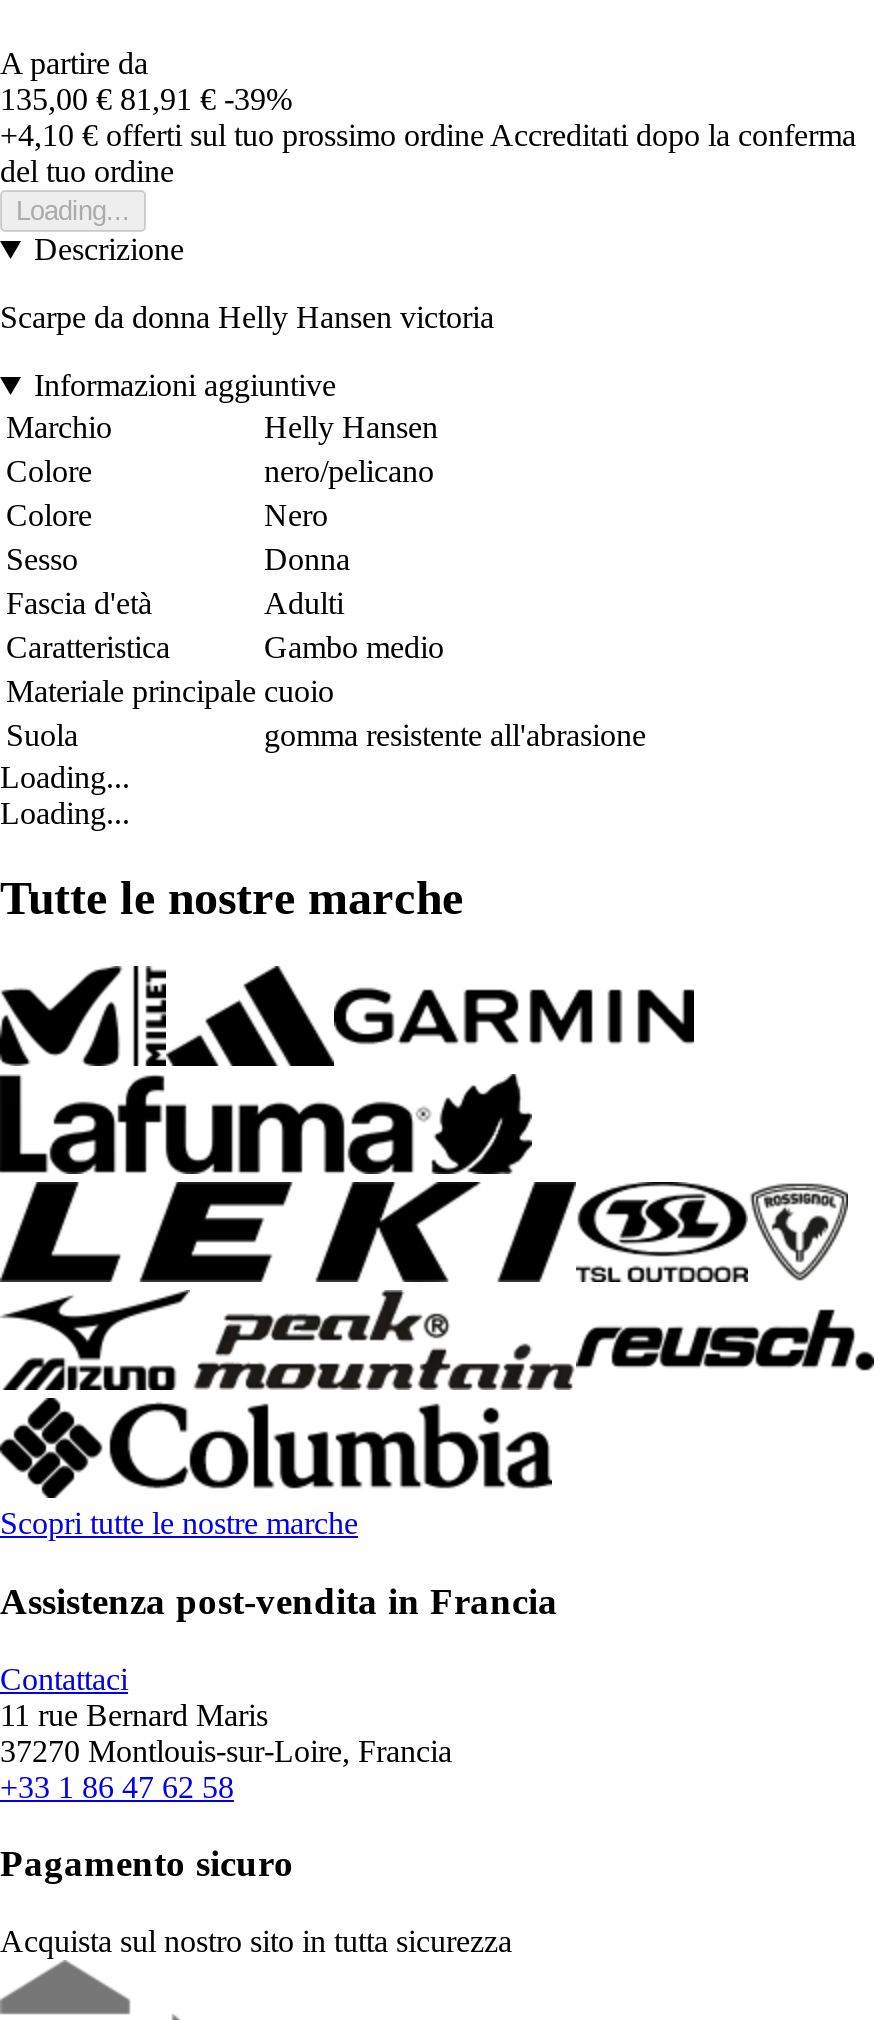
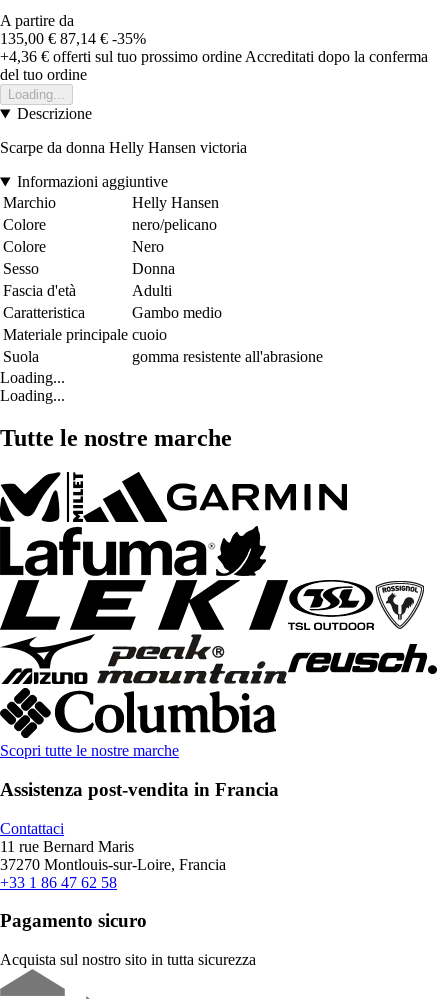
[0,82,292,116] 135,00 € 81,91 € -39% -> [0,30,146,47] 135,00 € 87,14 € -35%
[0,118,856,152] +4,10 €offerti sul tuo prossimo ordine Accreditati dopo la conferma -> [0,48,428,65] +4,36 €offerti sul tuo prossimo ordine Accreditati dopo la conferma

